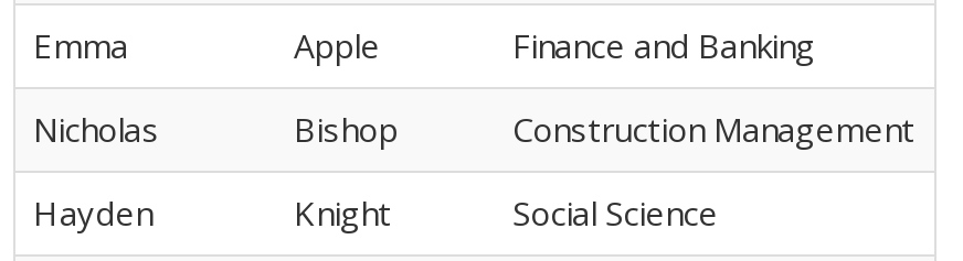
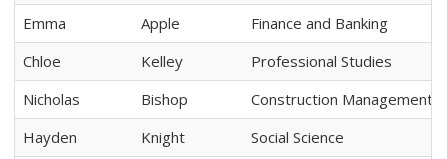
none -> [23,51,392,71] Chloe | Kelley | Professional Studies

